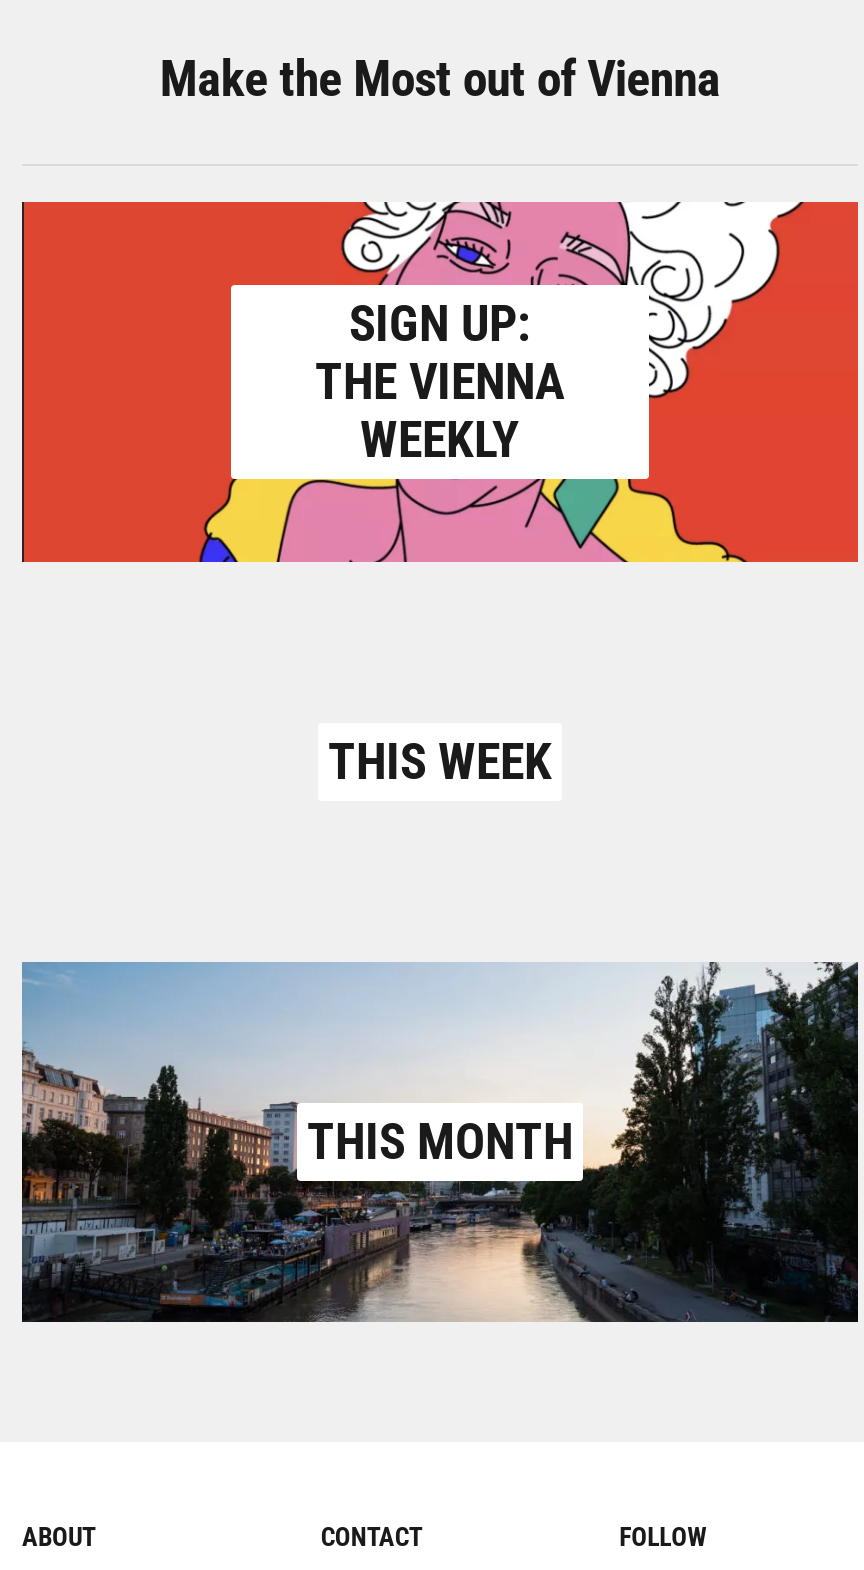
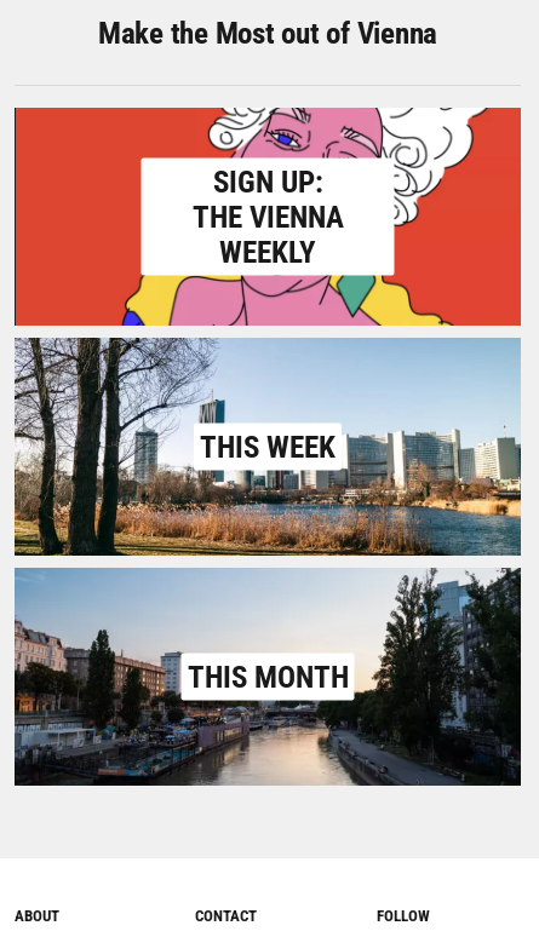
none -> [13,337,522,557] [image]

